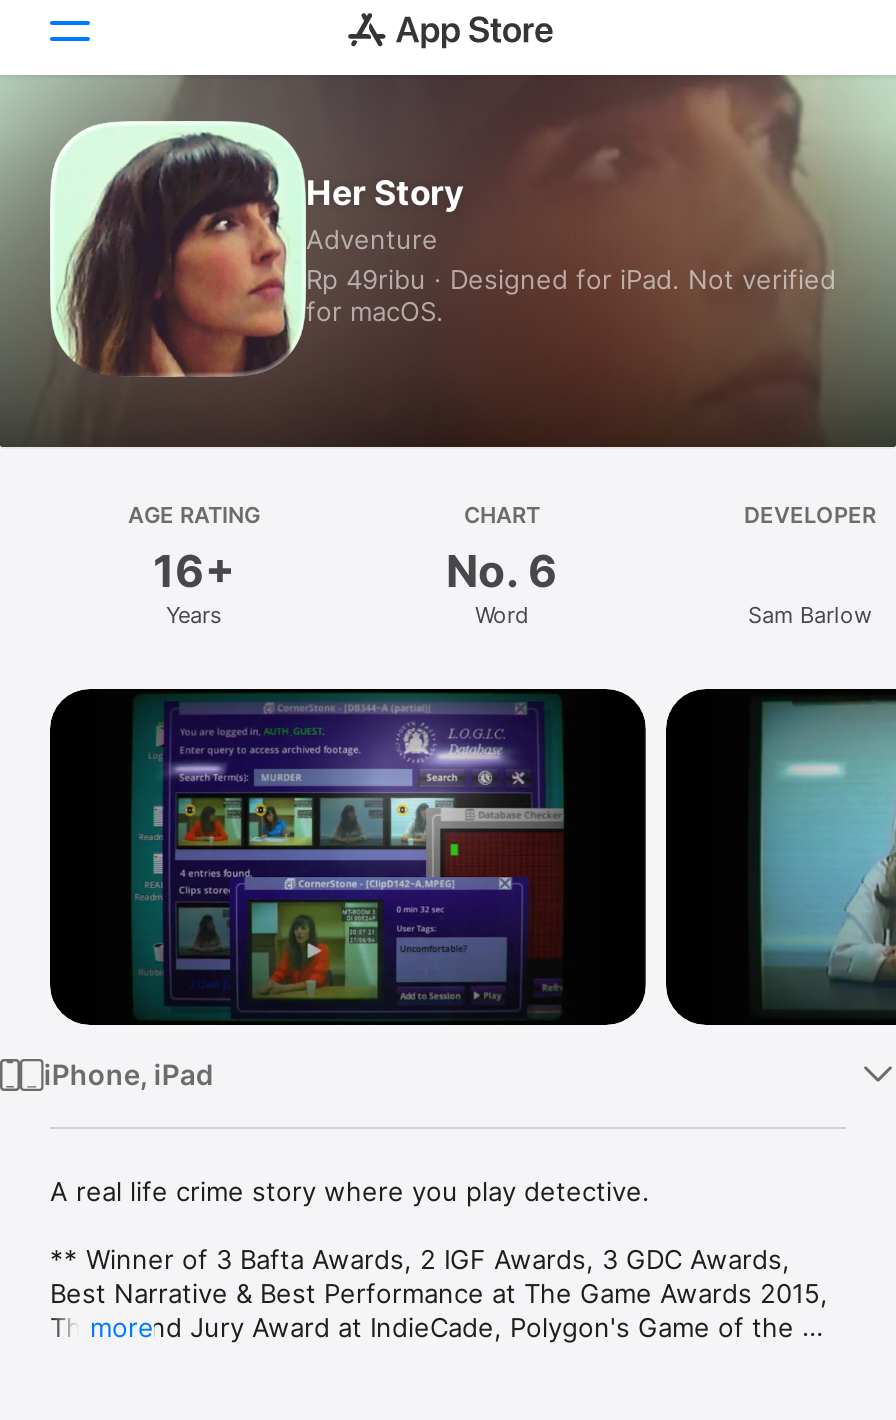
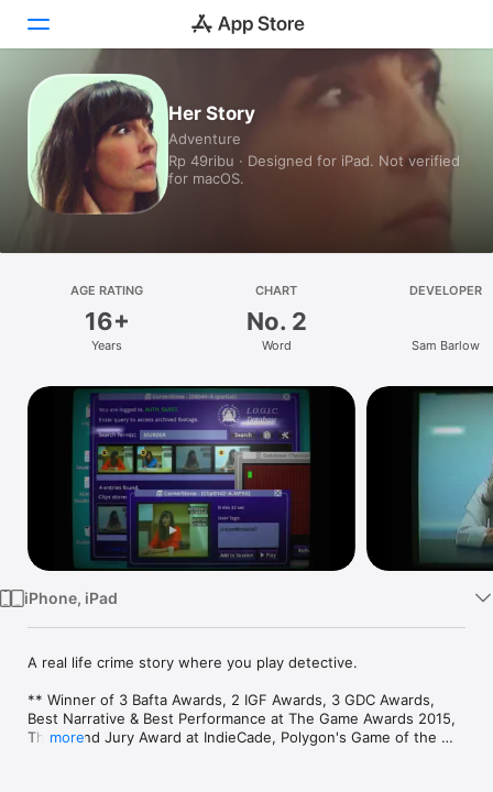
[446,545,558,597] No. 6 -> [246,307,306,335] No. 2

